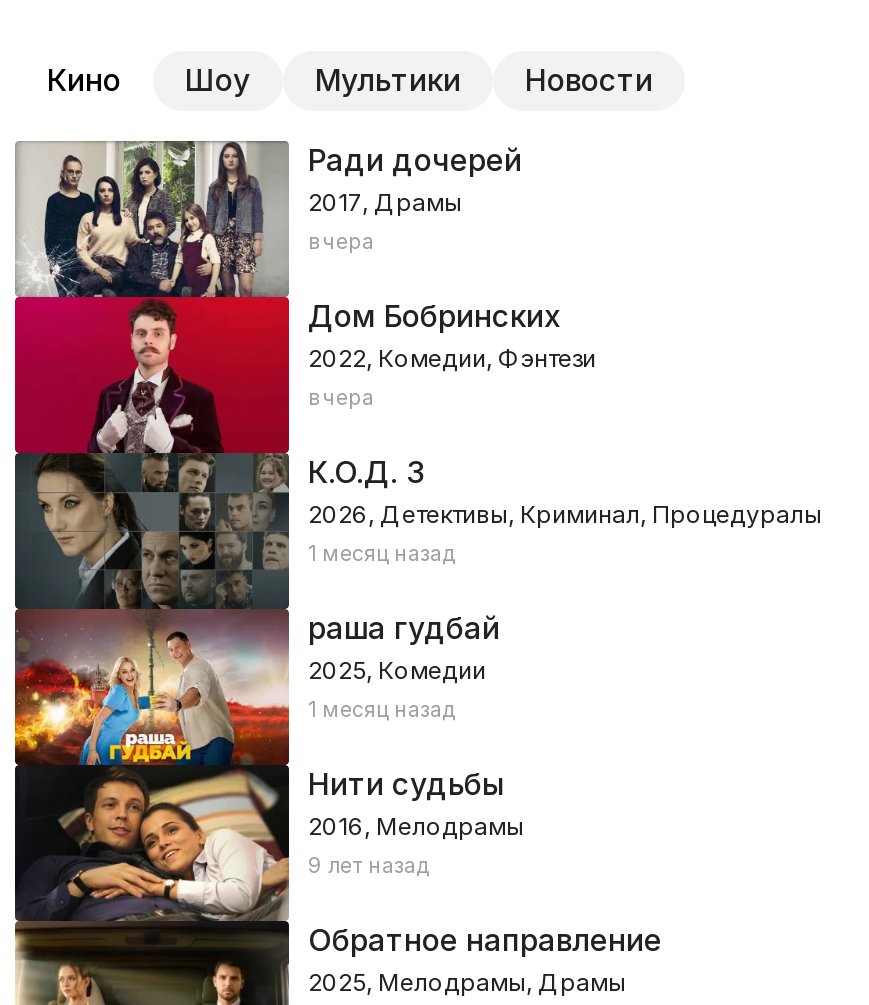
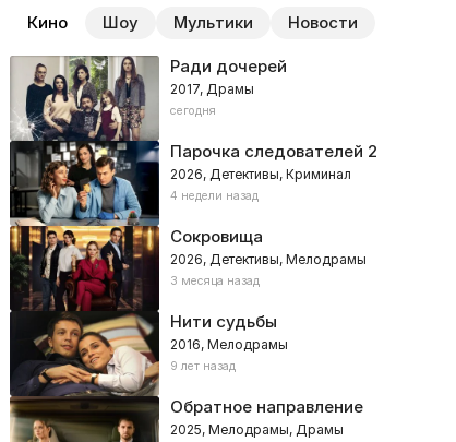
[13,229,822,767] [image] | вчера | Дом Бобринских | 2022, Комедии, Фэнтези | вчера | К.О.Д. 3 | 2026, Детективы, Криминал, Процедуралы | 1 месяц назад | раша гудбай | 2025, Комедии | 1 месяц назад -> [10,104,377,311] [image] | сегодня | Парочка следователей 2 | 2026, Детективы, Криминал | 4 недели назад | Сокровища | 2026, Детективы, Мелодрамы | 3 месяца назад

